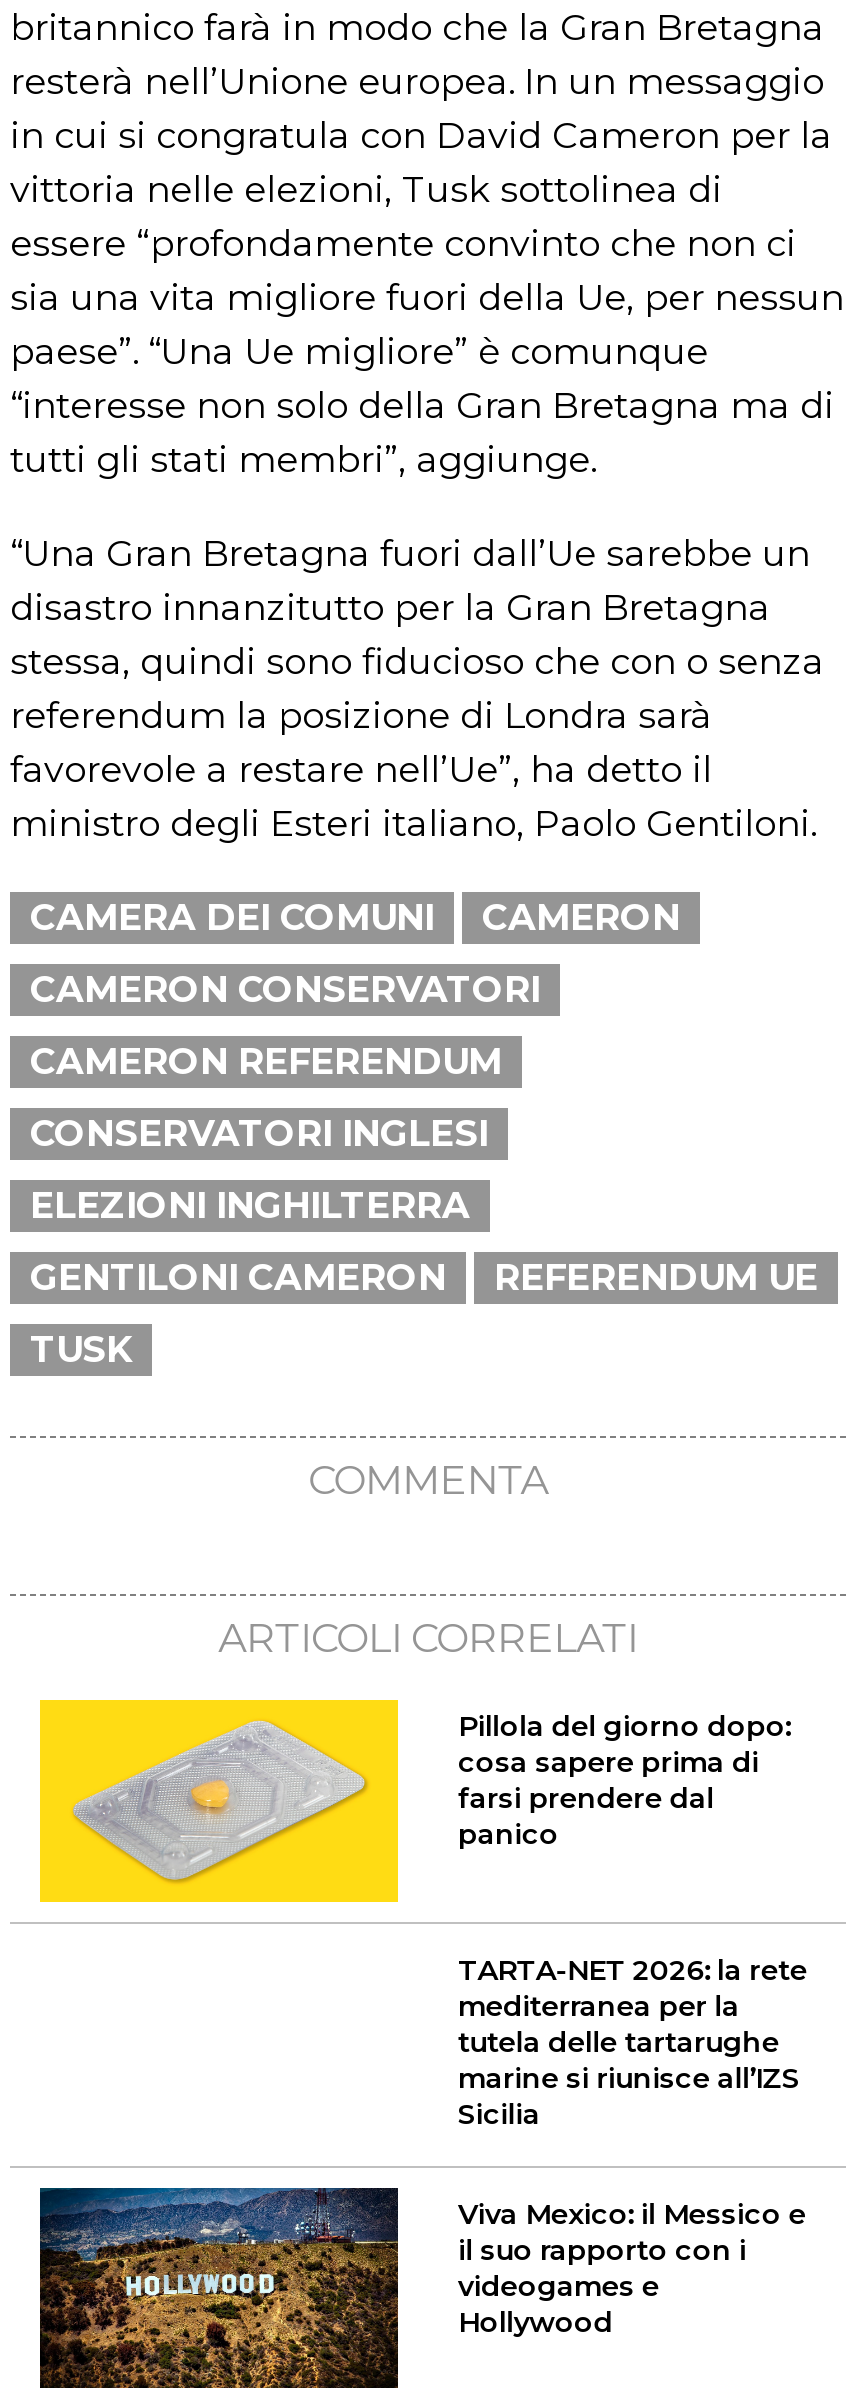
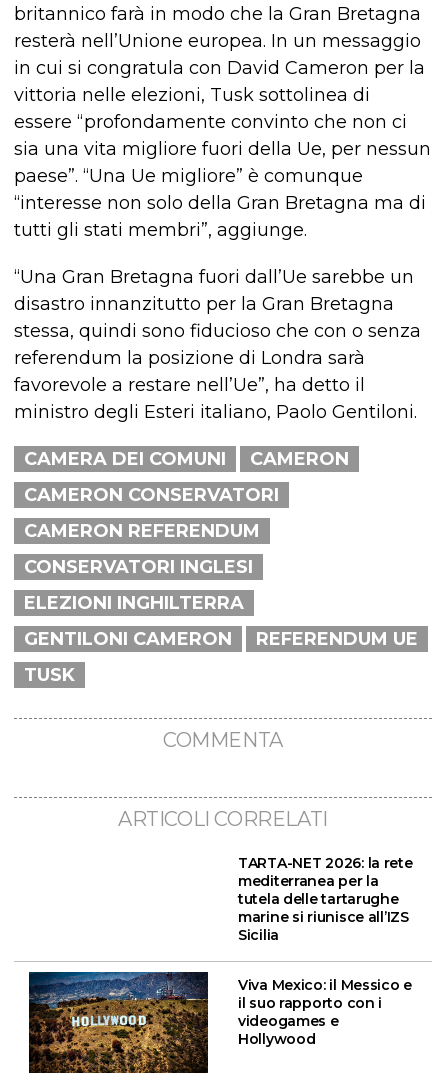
[38,1696,791,1904] [image] | Pillola del giorno dopo: | cosa sapere prima di | farsi prendere dal | panico -> none

